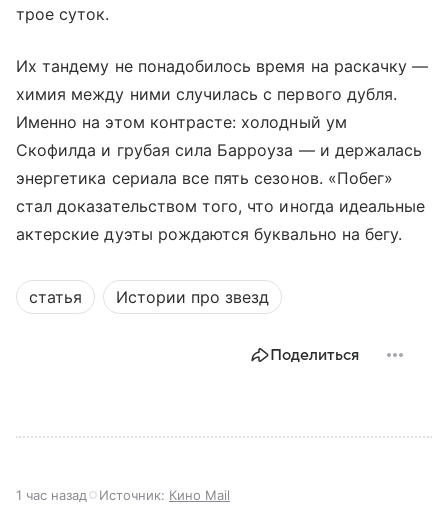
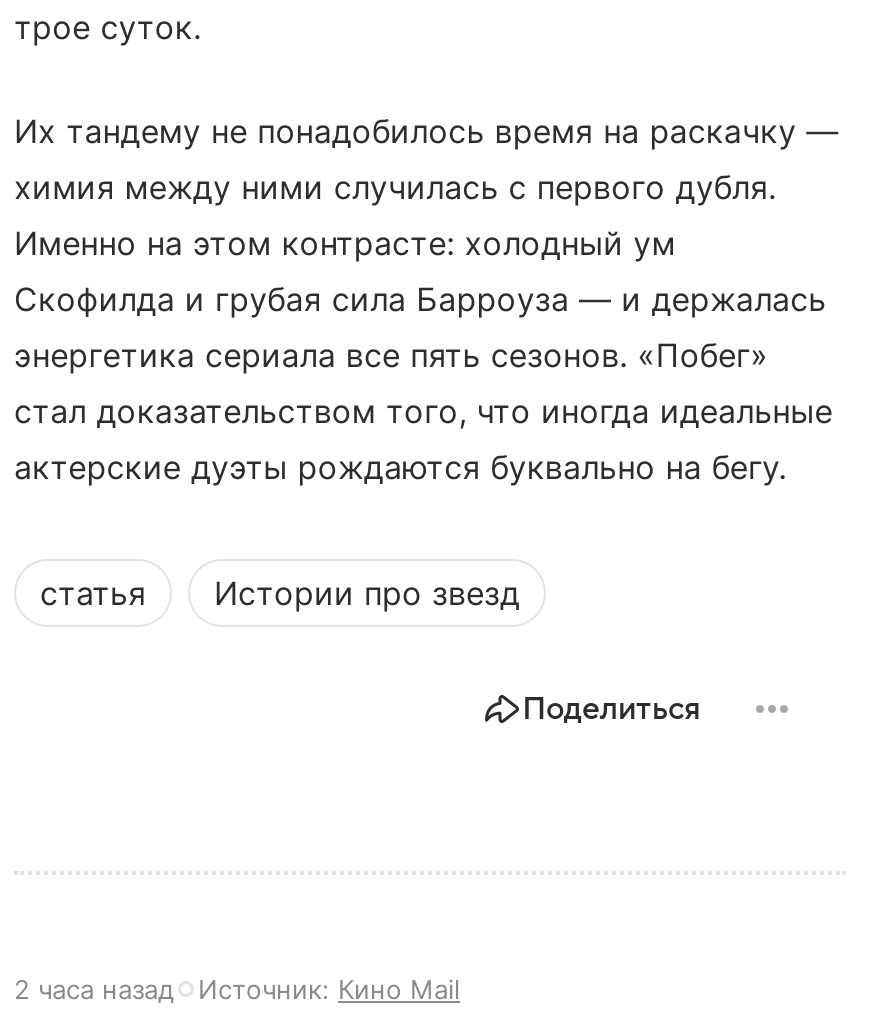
[16,487,230,503] 1 час назад Источник: Кино Mail -> [14,974,460,1006] 2 часа назад Источник: Кино Mail

